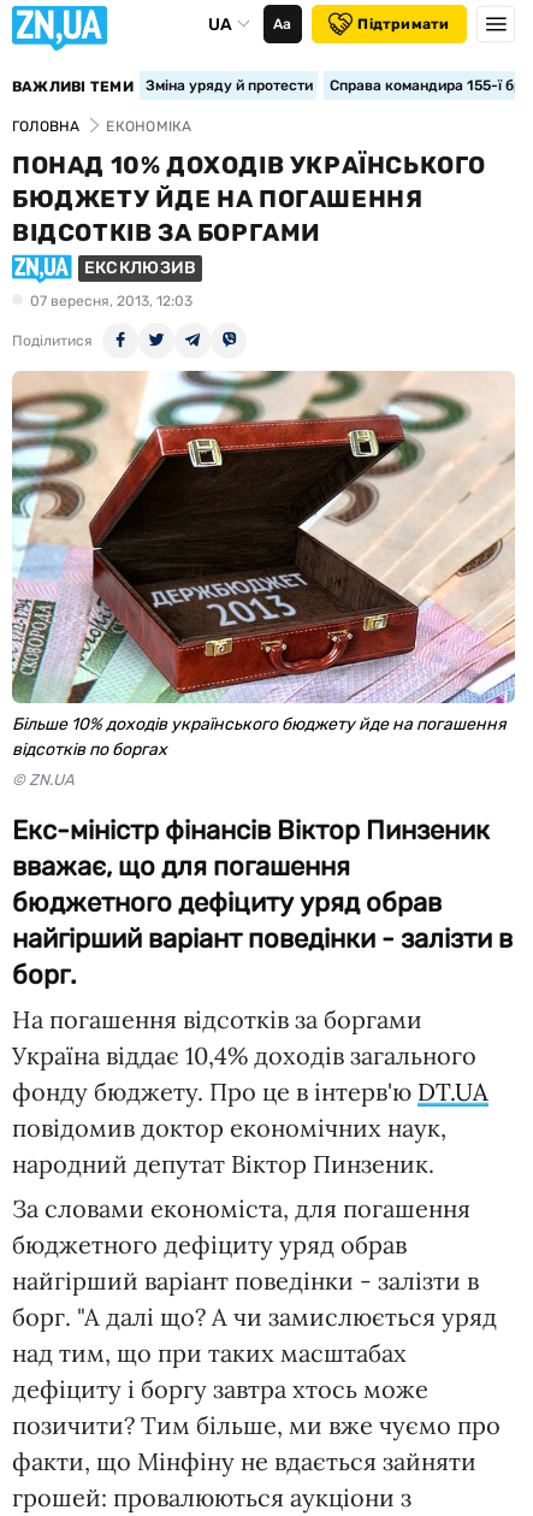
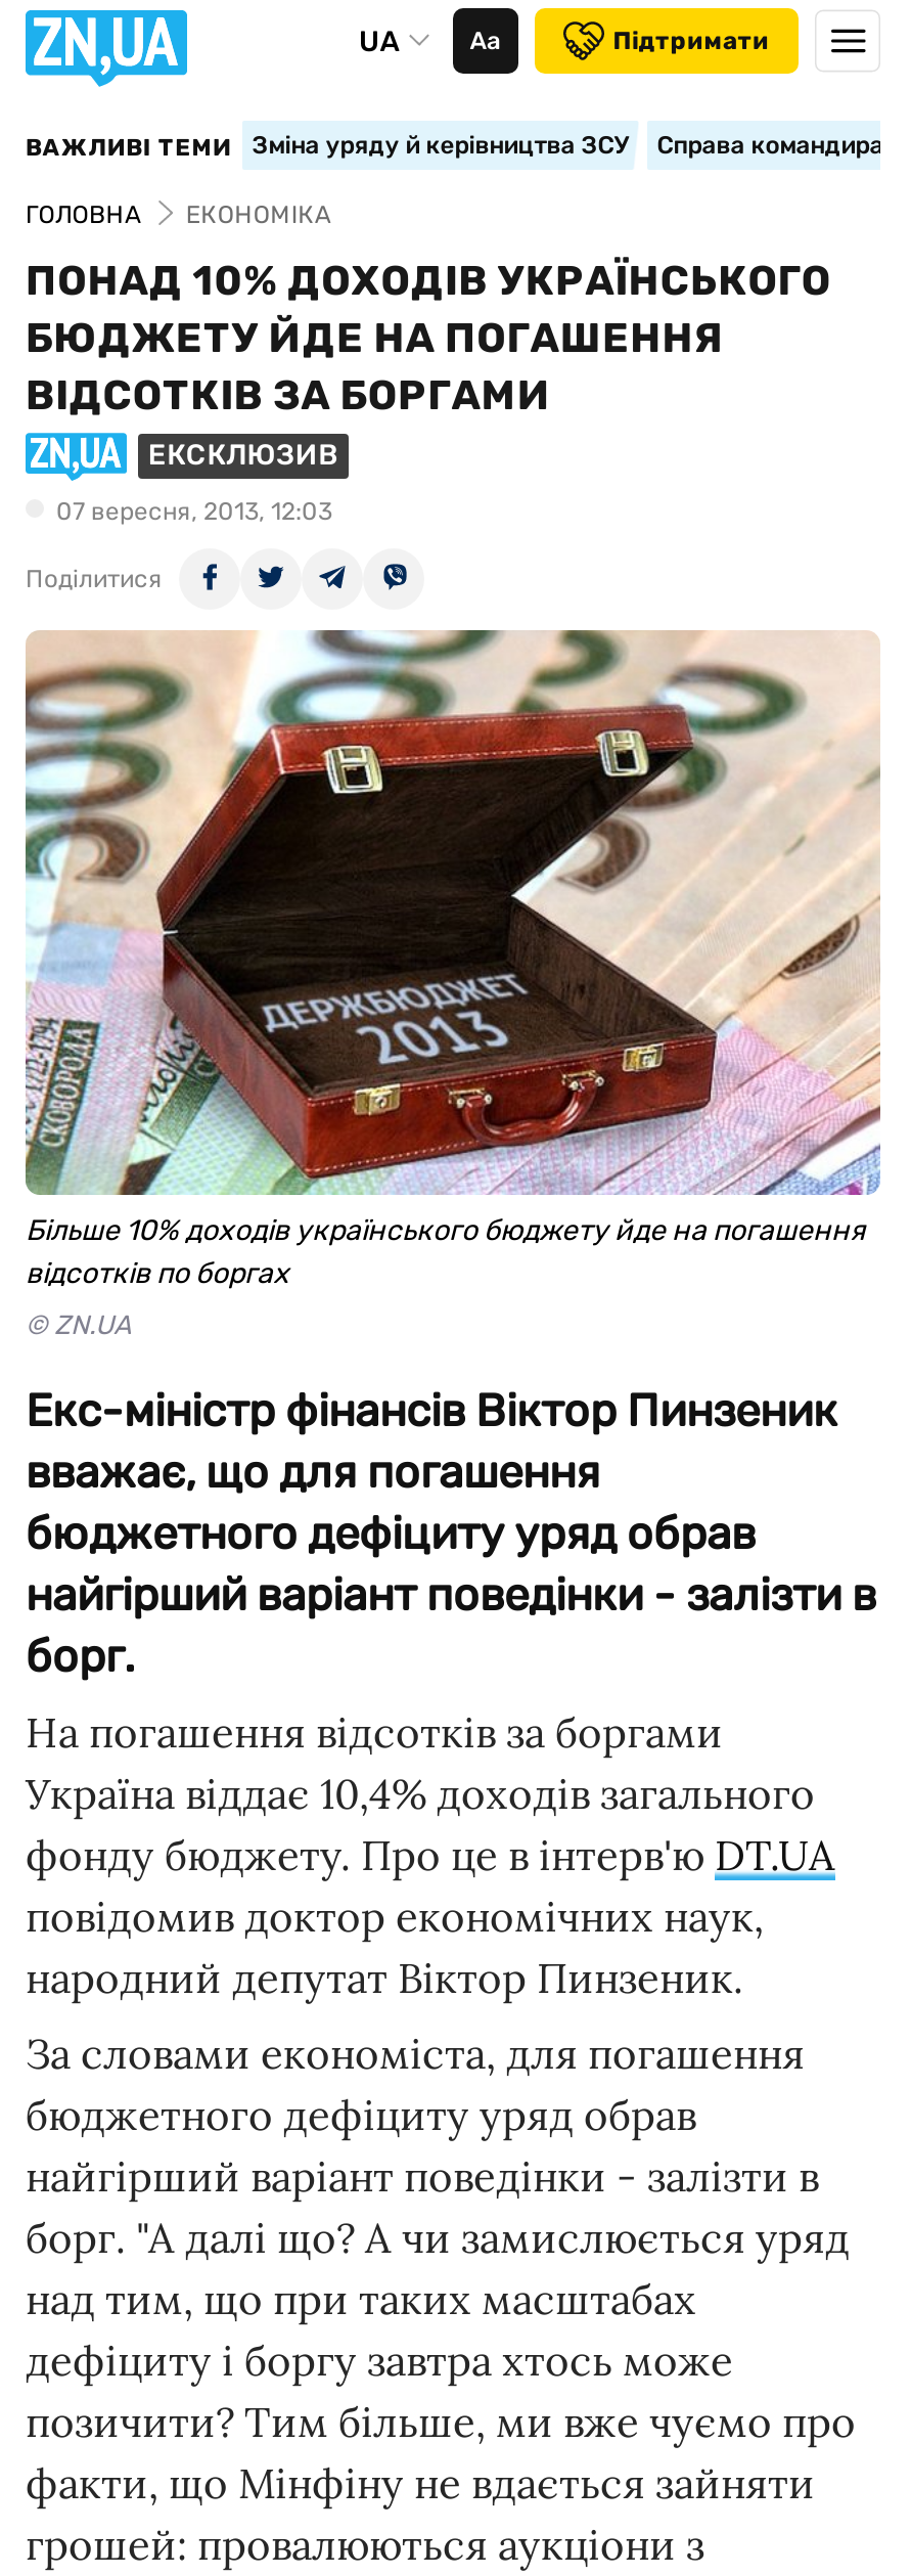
[145,77,313,94] Зміна уряду й протести -> [252,131,628,160] Зміна уряду й керівництва ЗСУ

